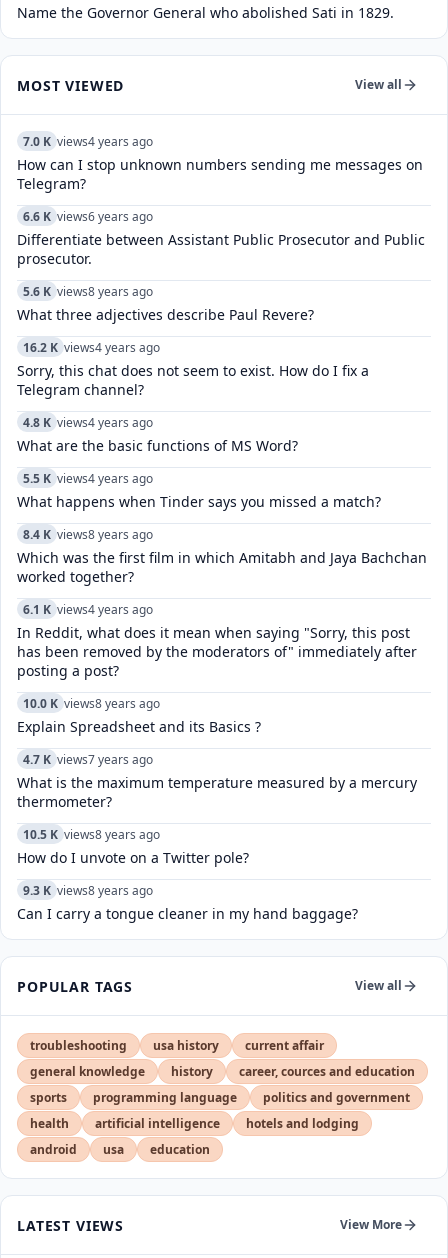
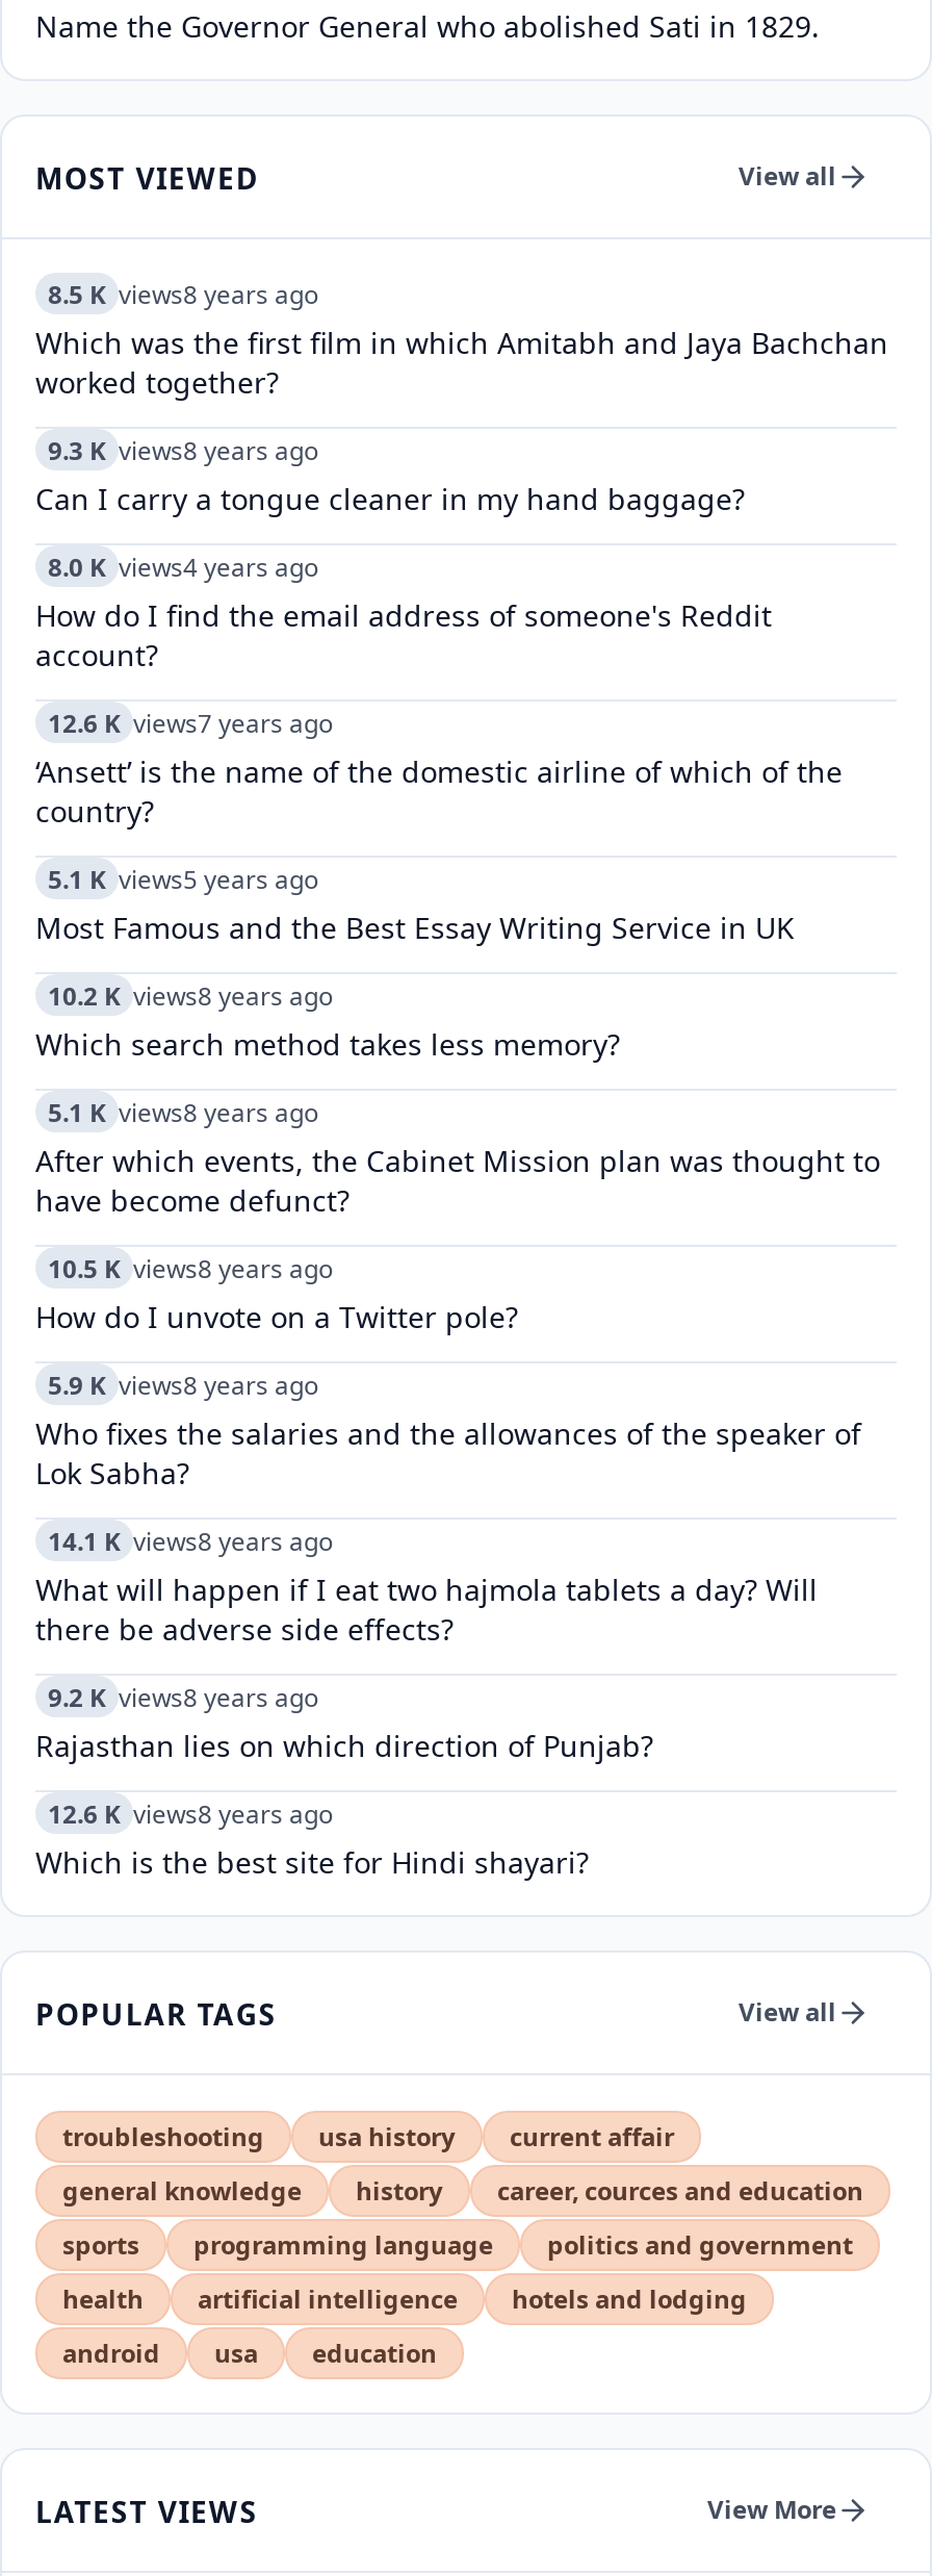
[17,132,425,542] 7.0 K views4 years ago | How can I stop unknown numbers sending me messages on | Telegram? | 6.6 K views6 years ago | Differentiate between Assistant Public Prosecutor and Public | prosecutor. | 5.6 K views8 years ago | What three adjectives describe Paul Revere? | 16.2 K views4 years ago | Sorry, this chat does not seem to exist. How do I fix a | Telegram channel? | 4.8 K views4 years ago | What are the basic functions of MS Word? | 5.5 K views4 years ago | What happens when Tinder says you missed a match? | 8.4 K views8 years ago -> [48,276,318,311] 8.5 K views8 years ago
moved [17,548,427,586] -> [35,323,888,402]: Which was the first film in which Amitabh and Jaya Bachchan | worked together?
[17,600,417,811] 6.1 K views4 years ago | In Reddit, what does it mean when saying "Sorry, this post | has been removed by the moderators of" immediately after | posting a post? | 10.0 K views8 years ago | Explain Spreadsheet and its Basics ? | 4.7 K views7 years ago | What is the maximum temperature measured by a mercury | thermometer? -> [35,549,880,1220] 8.0 K views4 years ago | How do I find the email address of someone's Reddit | account? | 12.6 K views7 years ago | ‘Ansett’ is the name of the domestic airline of which of the | country? | 5.1 K views5 years ago | Most Famous and the Best Essay Writing Service in UK | 10.2 K views8 years ago | Which search method takes less memory? | 5.1 K views8 years ago | After which events, the Cabinet Mission plan was thought to | have become defunct?
moved [17,825,249,867] -> [35,1250,518,1336]: 10.5 K views8 years ago | How do I unvote on a Twitter pole?
none -> [35,1367,861,1882] 5.9 K views8 years ago | Who fixes the salaries and the allowances of the speaker of | Lok Sabha? | 14.1 K views8 years ago | What will happen if I eat two hajmola tablets a day? Will | there be adverse side effects? | 9.2 K views8 years ago | Rajasthan lies on which direction of Punjab? | 12.6 K views8 years ago | Which is the best site for Hindi shayari?
moved [17,881,358,923] -> [35,432,745,518]: 9.3 K views8 years ago | Can I carry a tongue cleaner in my hand baggage?

